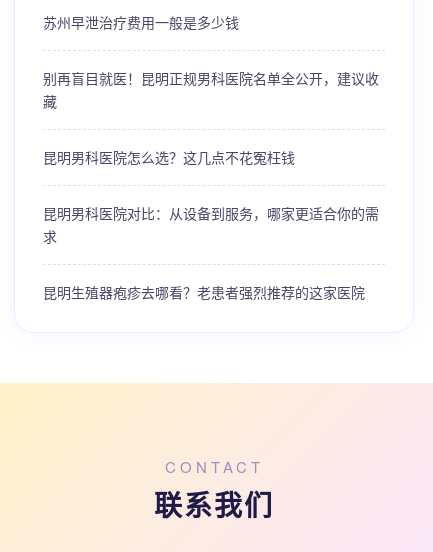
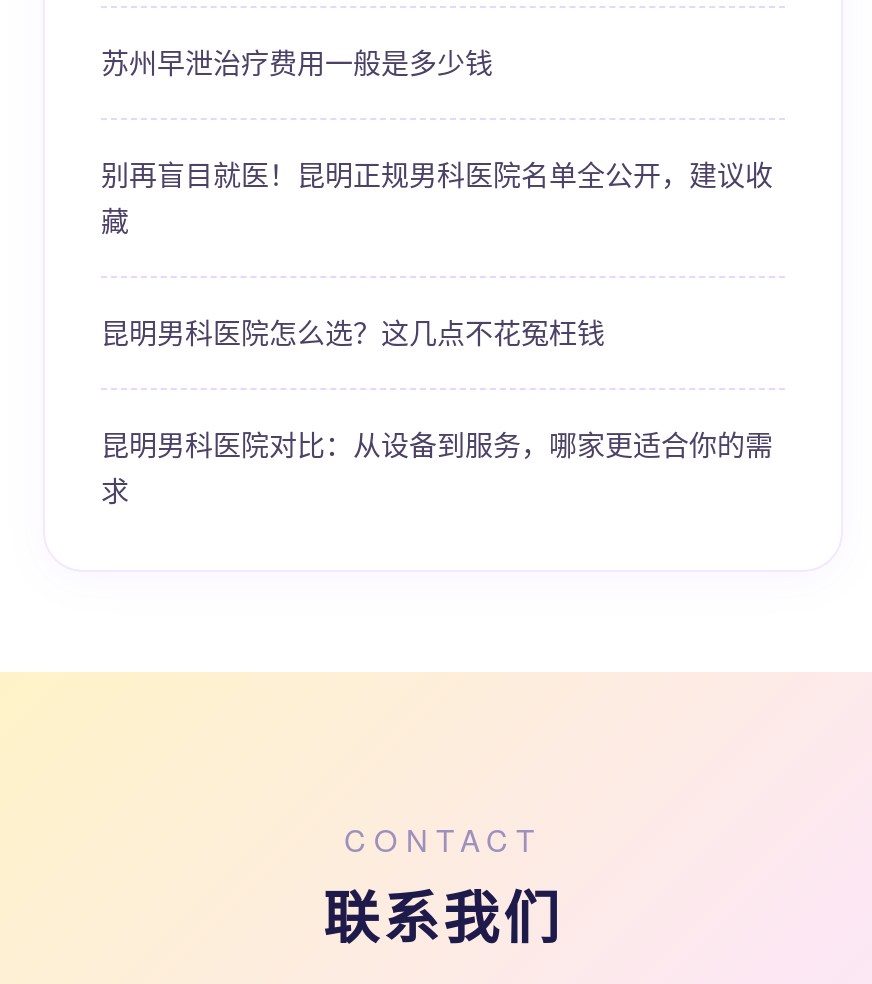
[43,282,365,302] 昆明生殖器疱疹去哪看？老患者强烈推荐的这家医院 -> none

